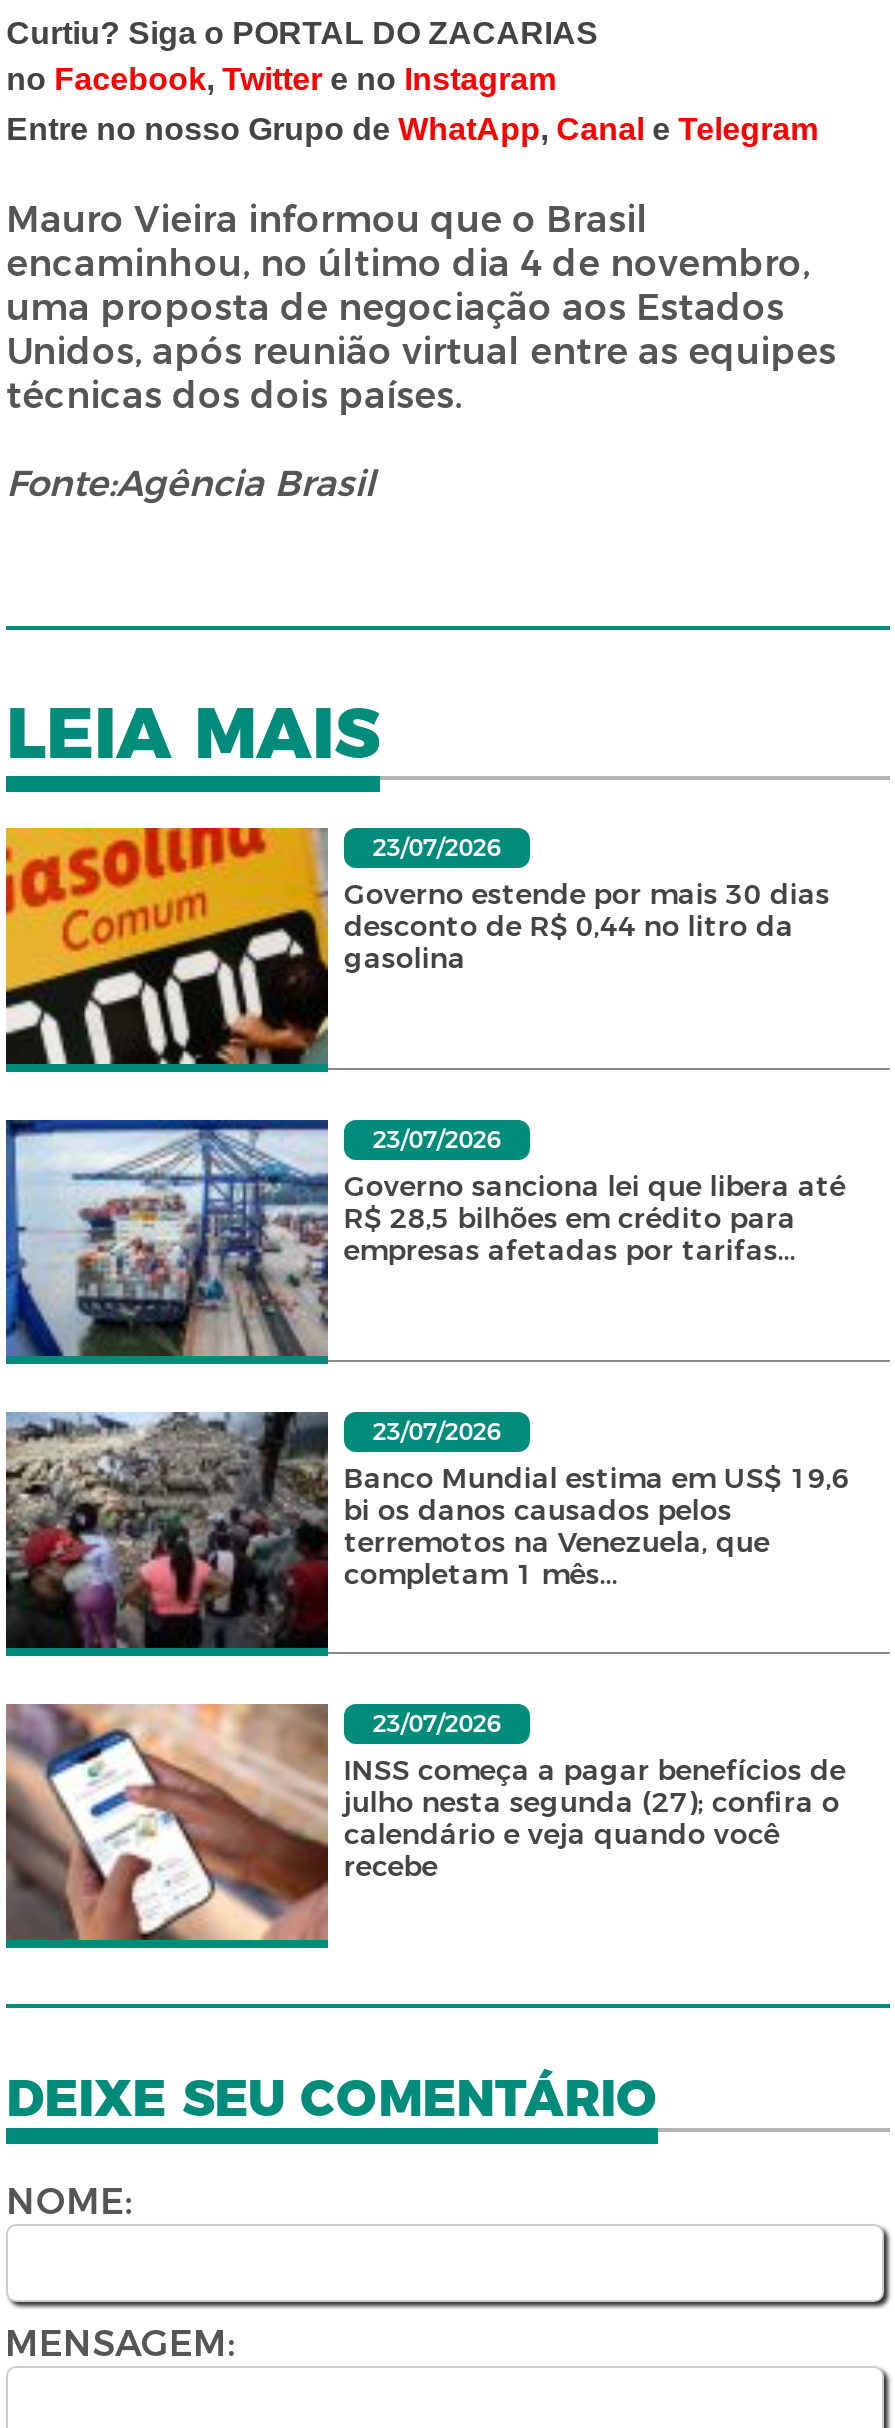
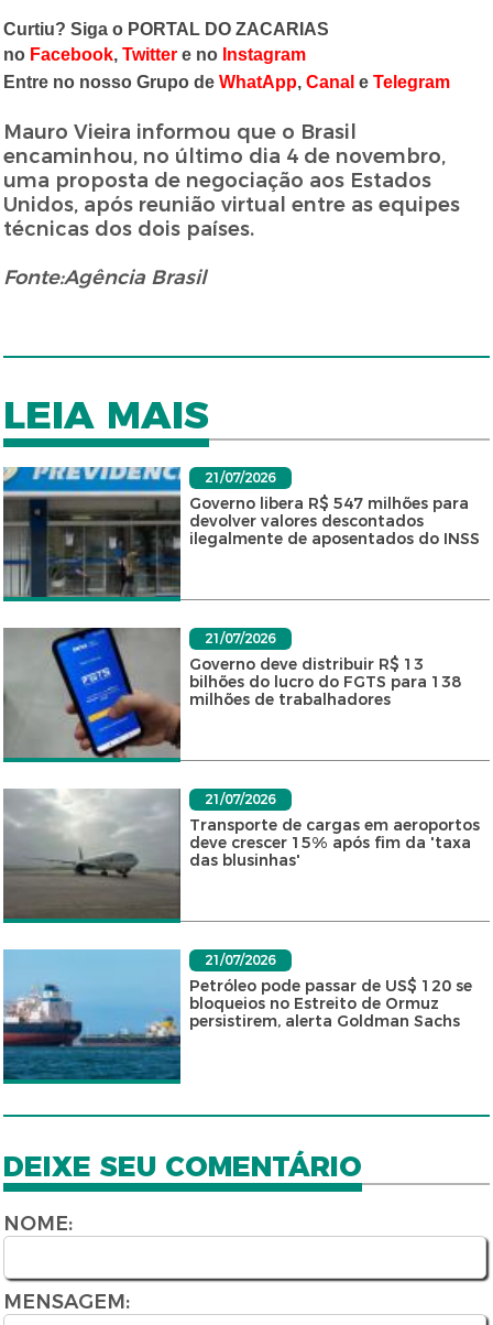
[6,826,830,1066] [image] | 23/07/2026 | Governo estende por mais 30 dias | desconto de R$ 0,44 no litro da | gasolina -> [3,466,480,598] [image] | 21/07/2026 | Governo libera R$ 547 milhões para | devolver valores descontados | ilegalmente de aposentados do INSS
[6,1118,846,1358] [image] | 23/07/2026 | Governo sanciona lei que libera até | R$ 28,5 bilhões em crédito para | empresas afetadas por tarifas... -> [3,627,461,759] [image] | 21/07/2026 | Governo deve distribuir R$ 13 | bilhões do lucro do FGTS para 138 | milhões de trabalhadores
[6,1412,850,1648] [image] | 23/07/2026 | Banco Mundial estima em US$ 19,6 | bi os danos causados pelos | terremotos na Venezuela, que | completam 1 mês... -> [3,790,480,919] [image] | 21/07/2026 | Transporte de cargas em aeroportos | deve crescer 15% após fim da 'taxa | das blusinhas'
[6,1702,846,1942] [image] | 23/07/2026 | INSS começa a pagar benefícios de | julho nesta segunda (27); confira o | calendário e veja quando você | recebe -> [3,948,472,1079] [image] | 21/07/2026 | Petróleo pode passar de US$ 120 se | bloqueios no Estreito de Ormuz | persistirem, alerta Goldman Sachs

